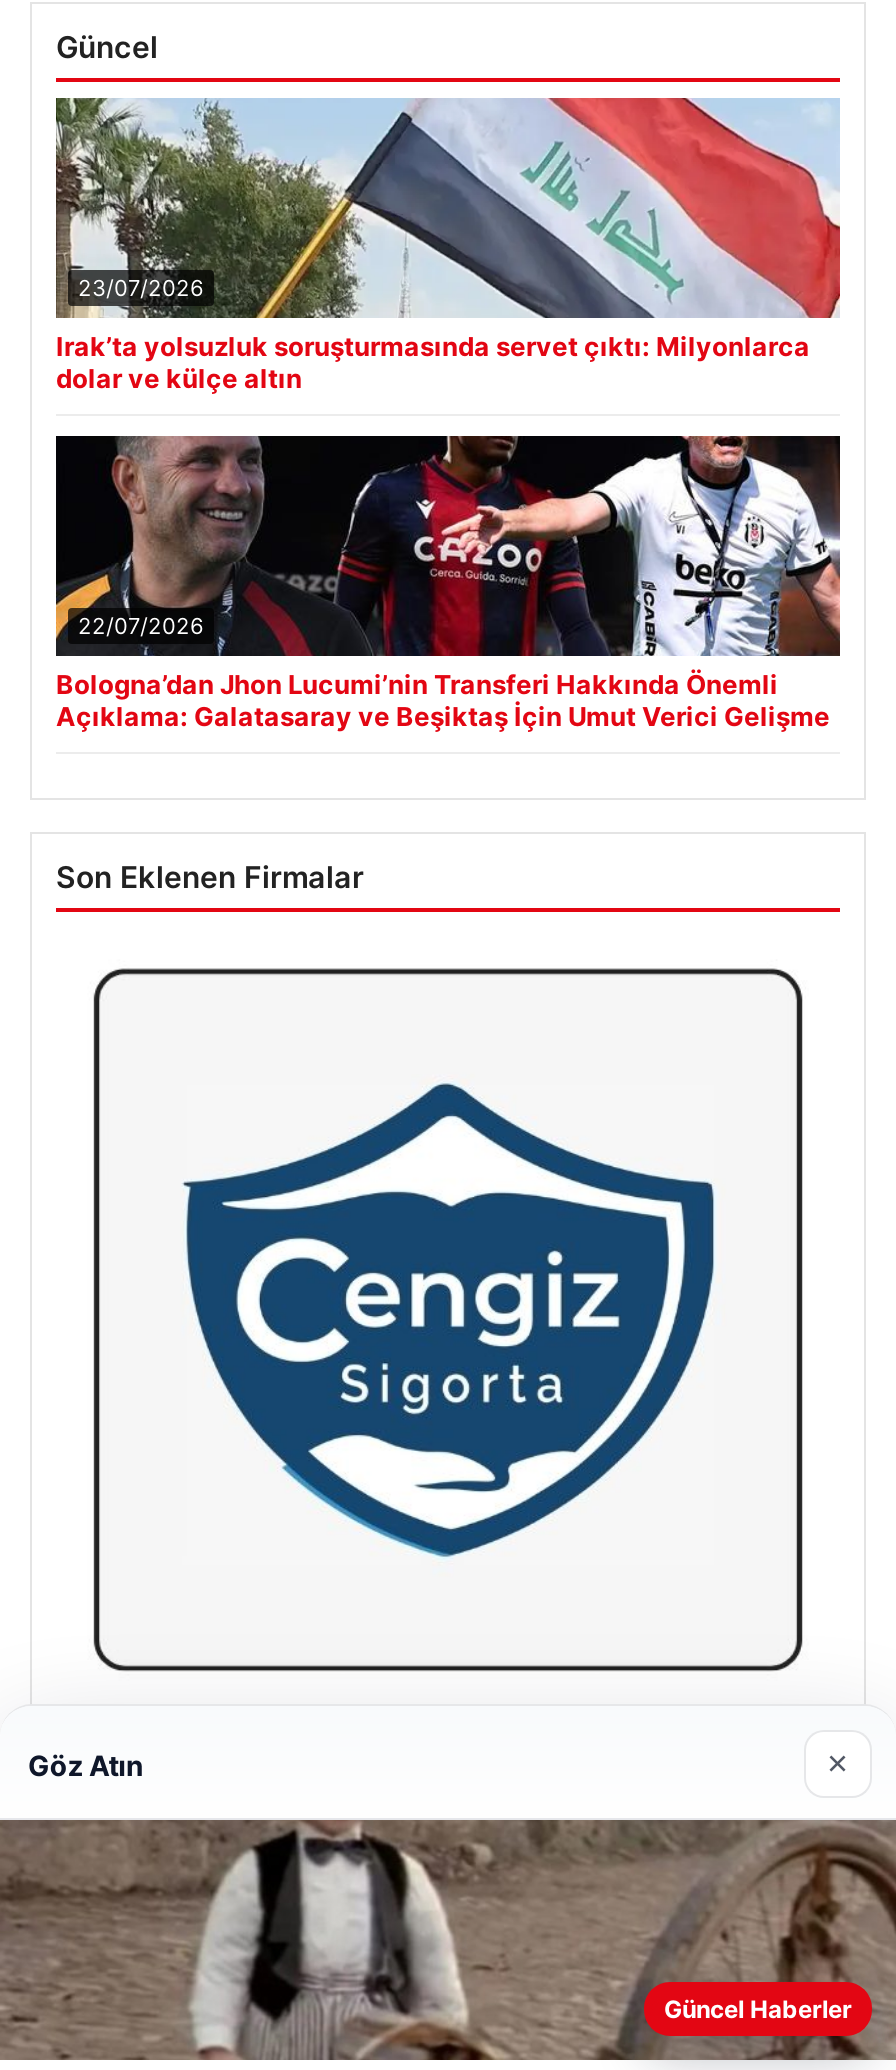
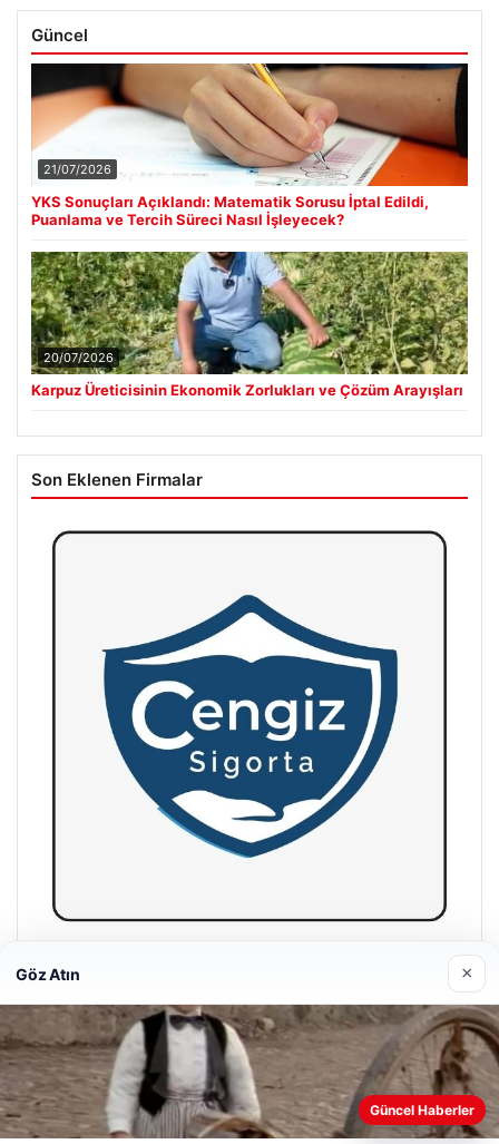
[54,96,842,316] [image] | 23/07/2026 -> [30,62,469,178] [image] | 21/07/2026
[56,331,810,395] Irak’ta yolsuzluk soruşturmasında servet çıktı: Milyonlarca | dolar ve külçe altın -> [31,193,429,229] YKS Sonuçları Açıklandı: Matematik Sorusu İptal Edildi, | Puanlama ve Tercih Süreci Nasıl İşleyecek?
[54,434,842,654] [image] | 22/07/2026 -> [30,251,469,373] [image] | 20/07/2026
[56,669,830,733] Bologna’dan Jhon Lucumi’nin Transferi Hakkında Önemli | Açıklama: Galatasaray ve Beşiktaş İçin Umut Verici Gelişme -> [31,381,463,399] Karpuz Üreticisinin Ekonomik Zorlukları ve Çözüm Arayışları

